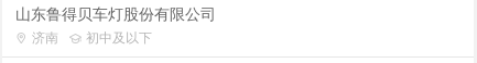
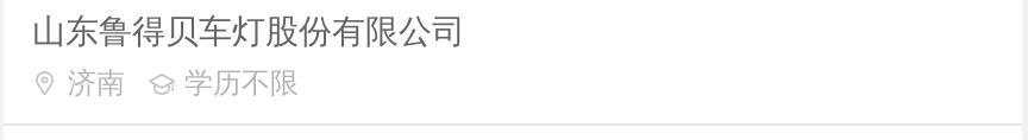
[86,30,152,46] 初中及以下 -> [184,66,299,100] 学历不限

